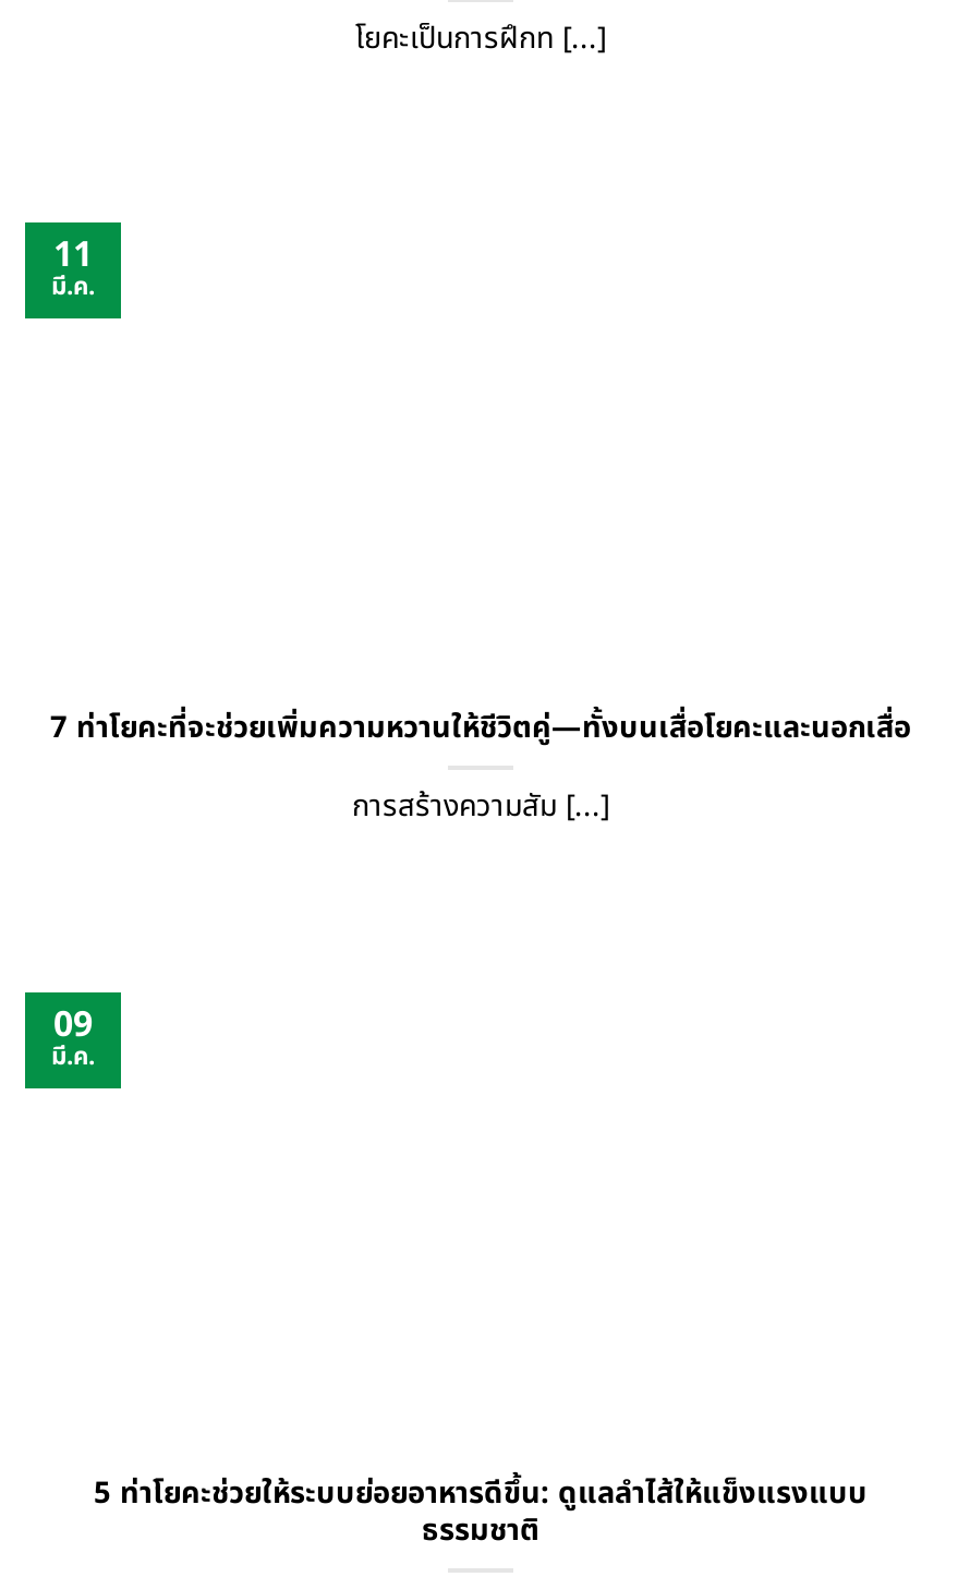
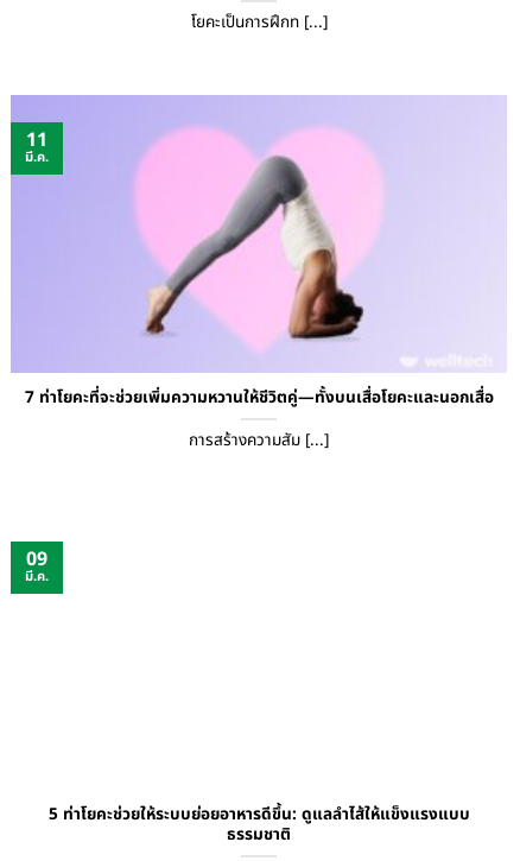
none -> [11,95,507,373] [image]

